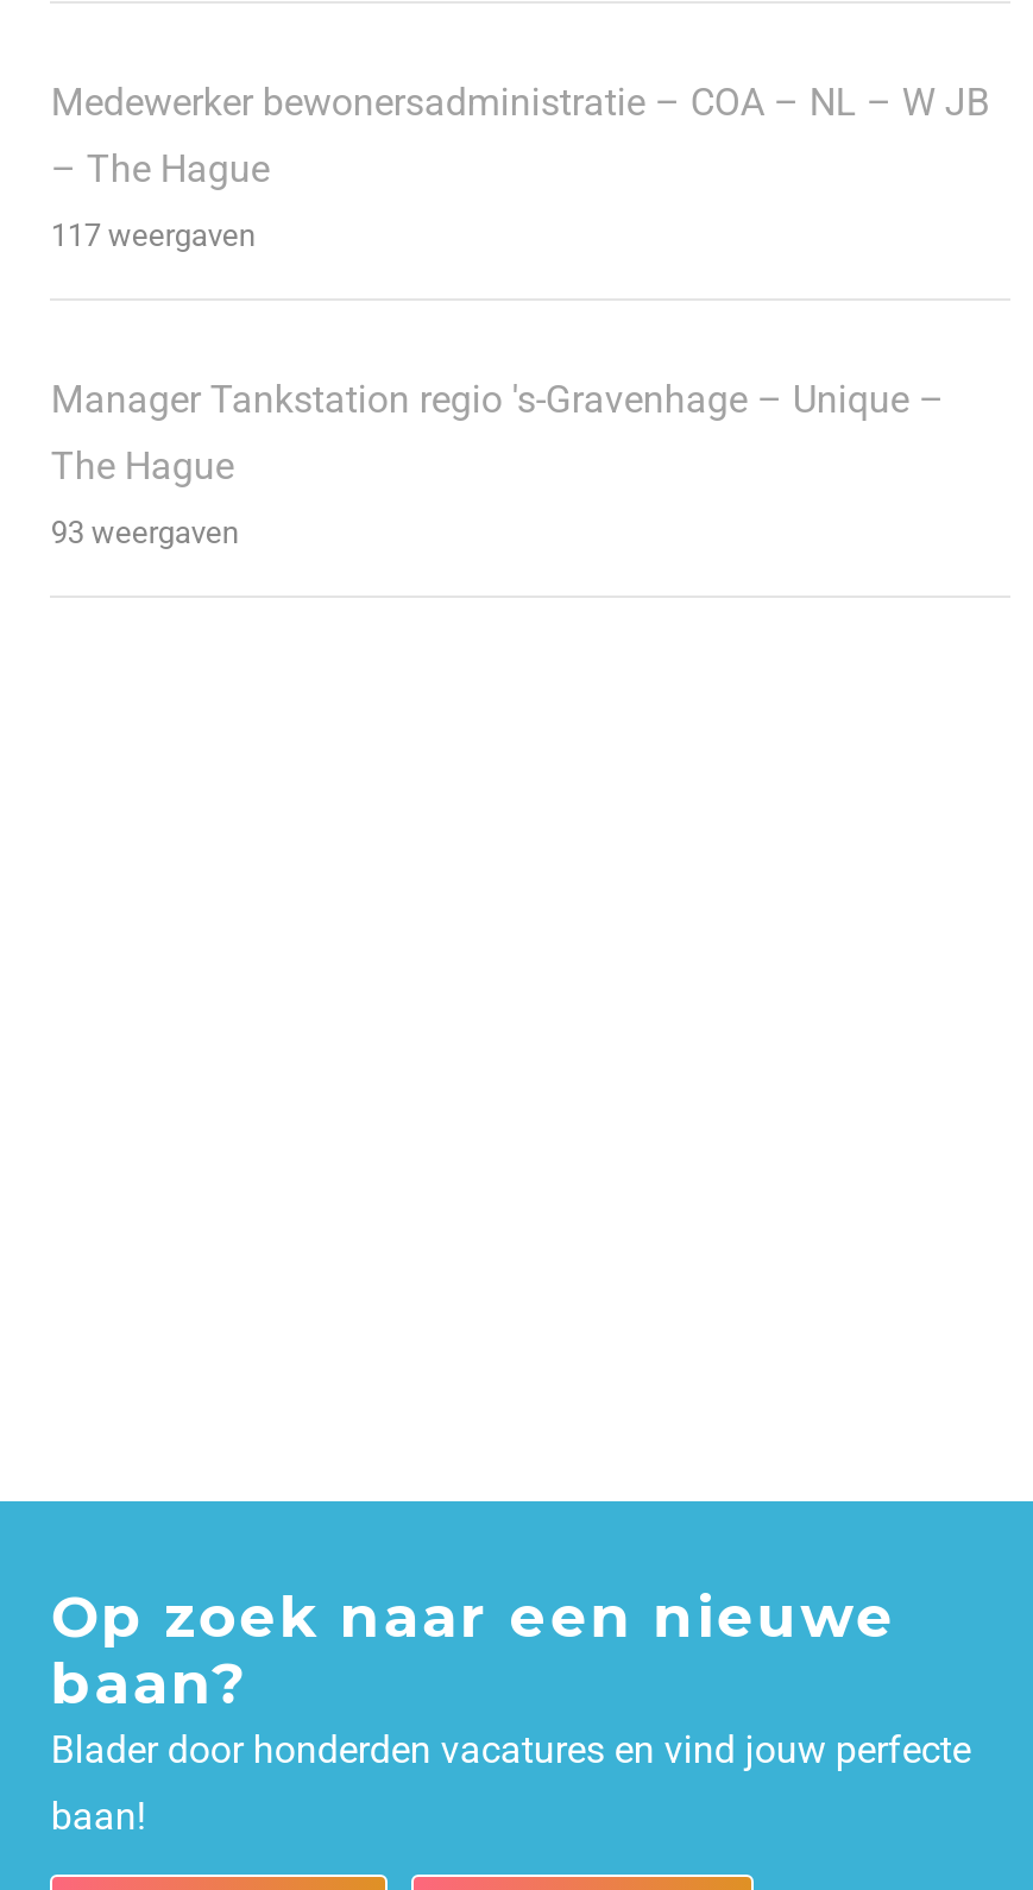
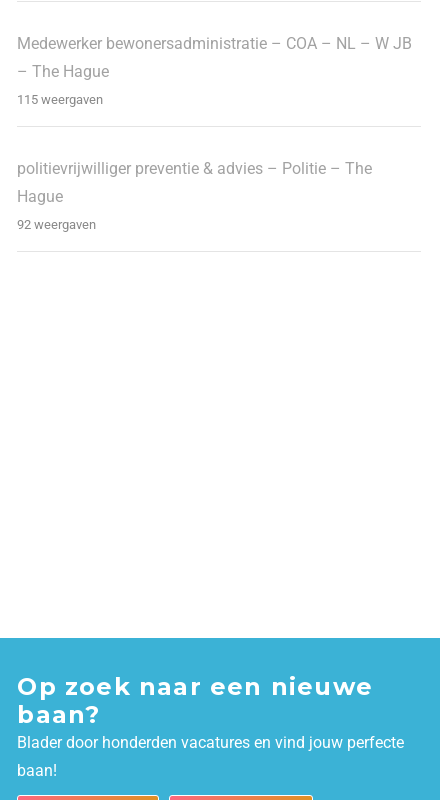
[51,219,255,254] 117 weergaven -> [17,92,103,107] 115 weergaven
[51,378,945,423] Manager Tankstation regio 's-Gravenhage – Unique – -> [17,159,372,178] politievrijwilliger preventie & advies – Politie – The
[51,445,234,490] The Hague -> [17,187,63,206] Hague
[51,516,239,552] 93 weergaven -> [17,217,96,232] 92 weergaven

